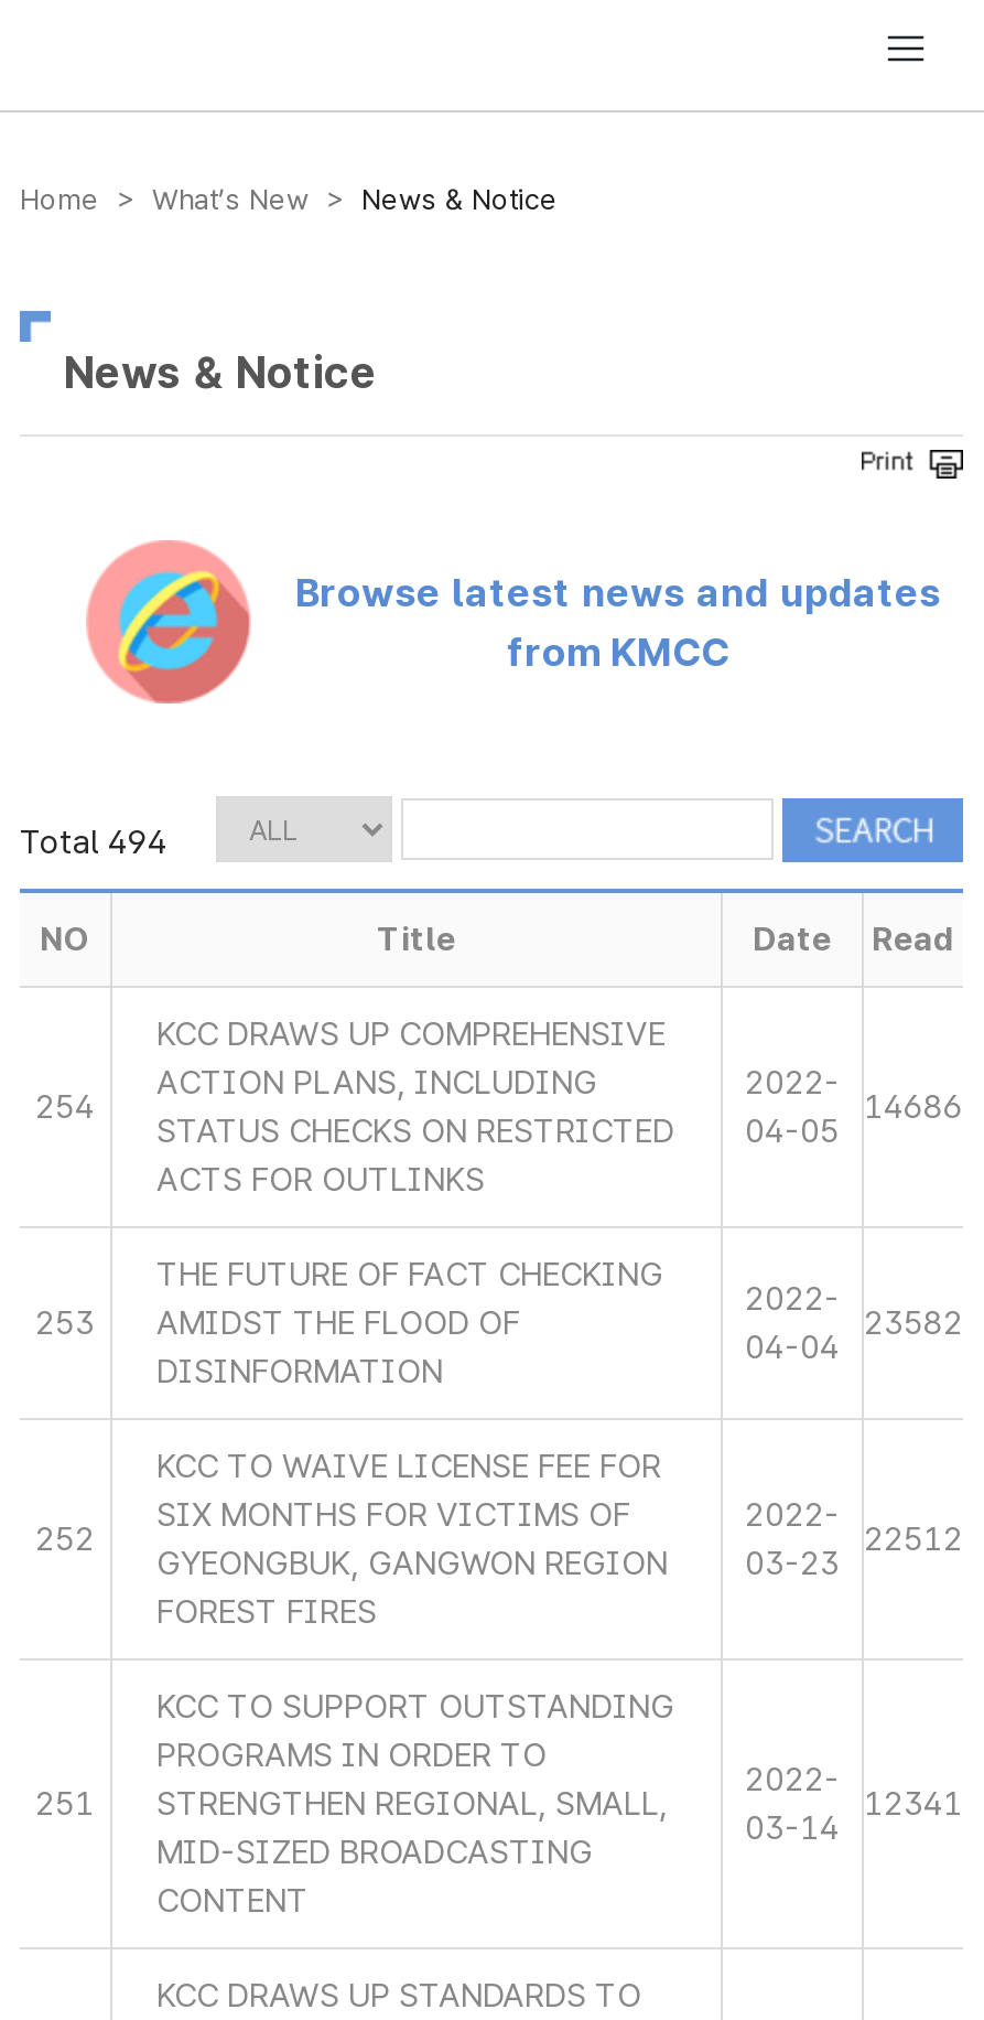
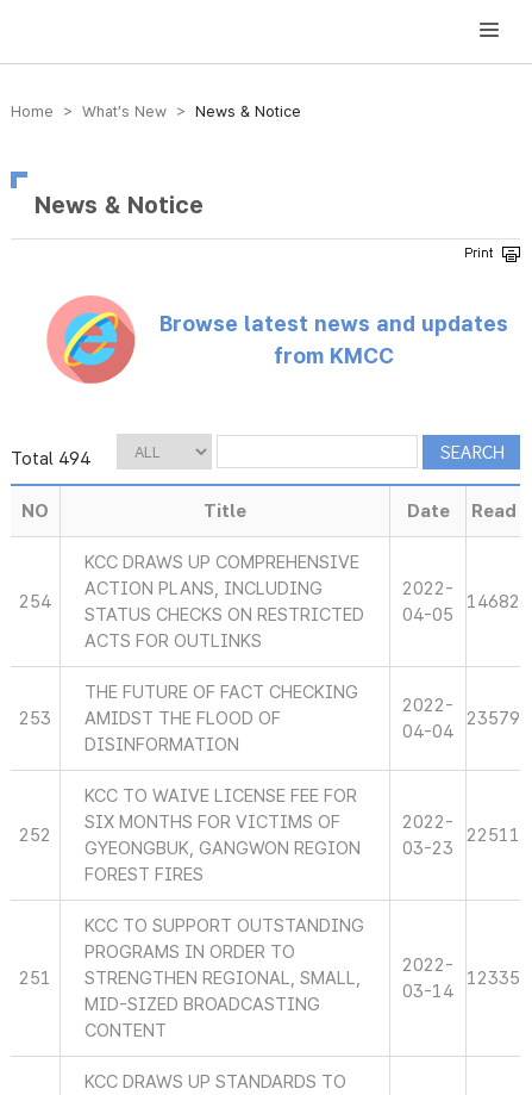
[864,1087,963,1127] 14686 -> [467,591,520,612] 14682
[864,1303,963,1343] 23582 -> [467,708,520,729] 23579
[864,1519,963,1559] 22512 -> [467,825,520,846] 22511
[864,1784,963,1824] 12341 -> [467,968,520,989] 12335

